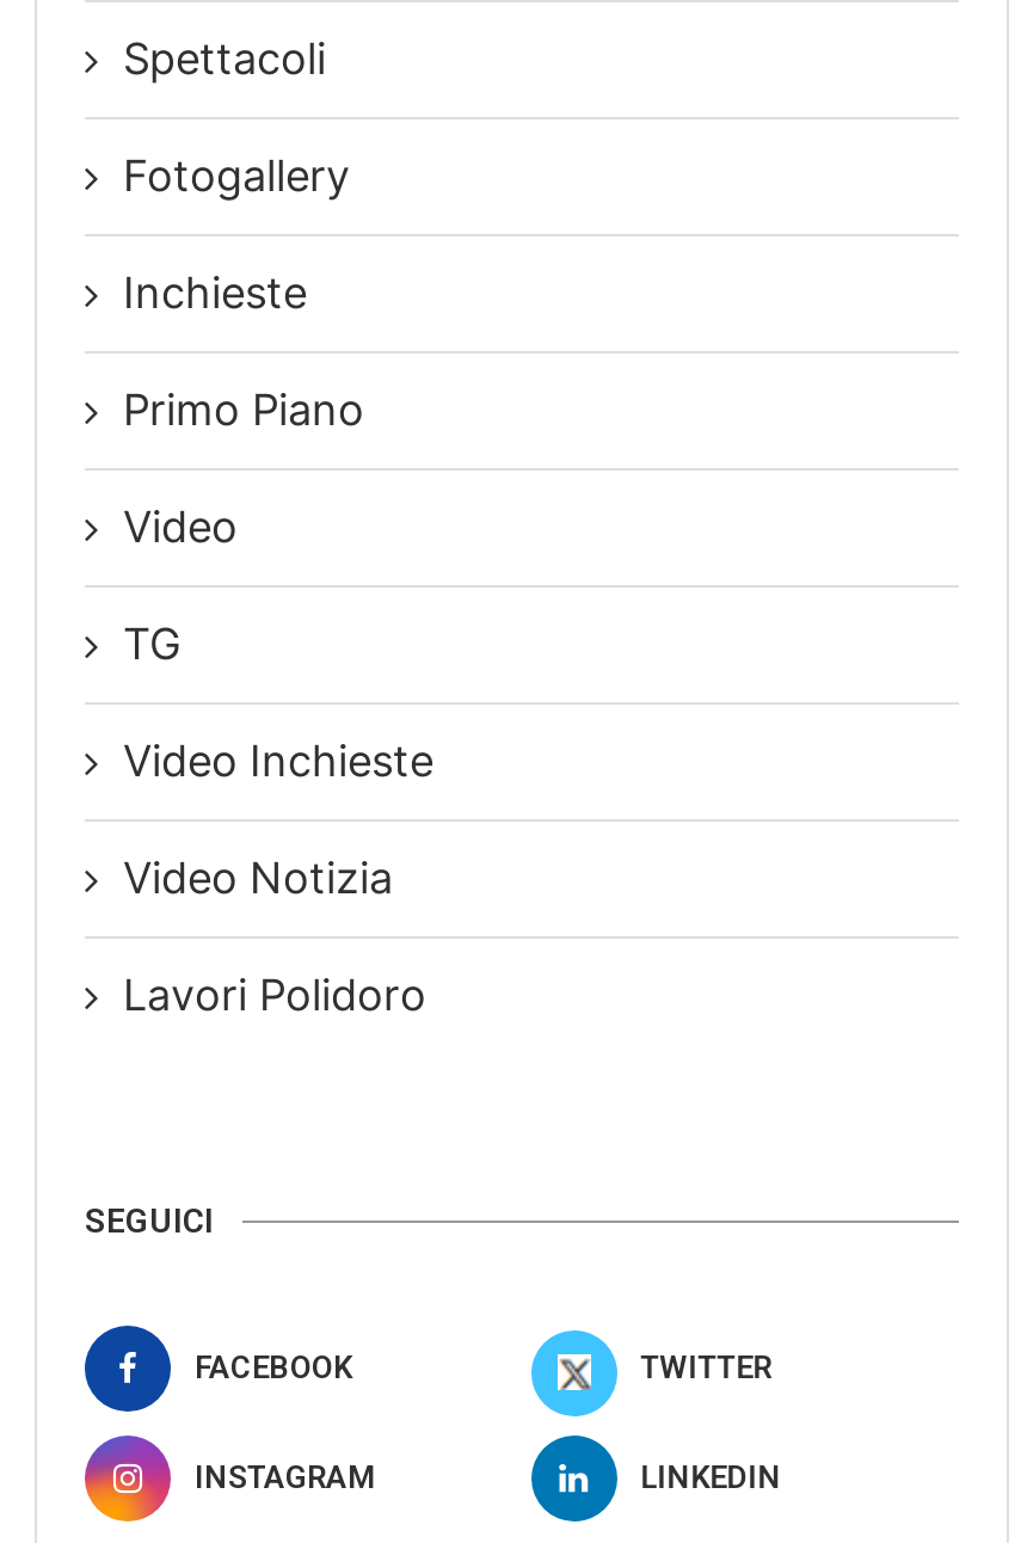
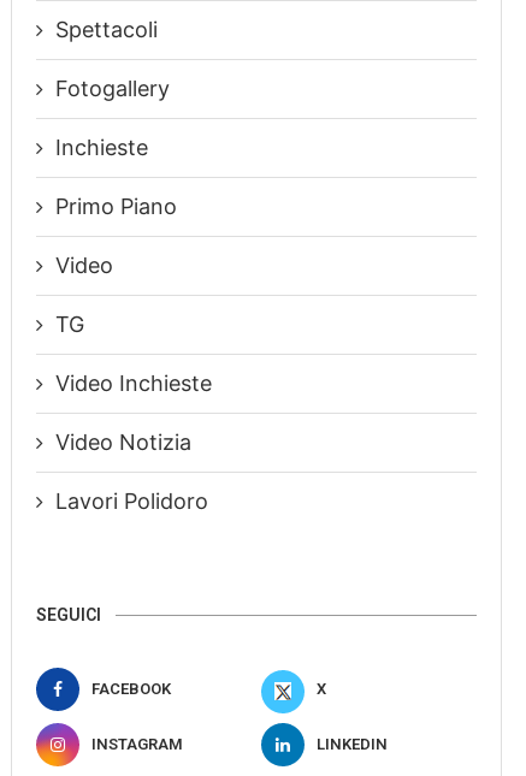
[641,1349,772,1385] TWITTER -> [316,680,326,698] X

